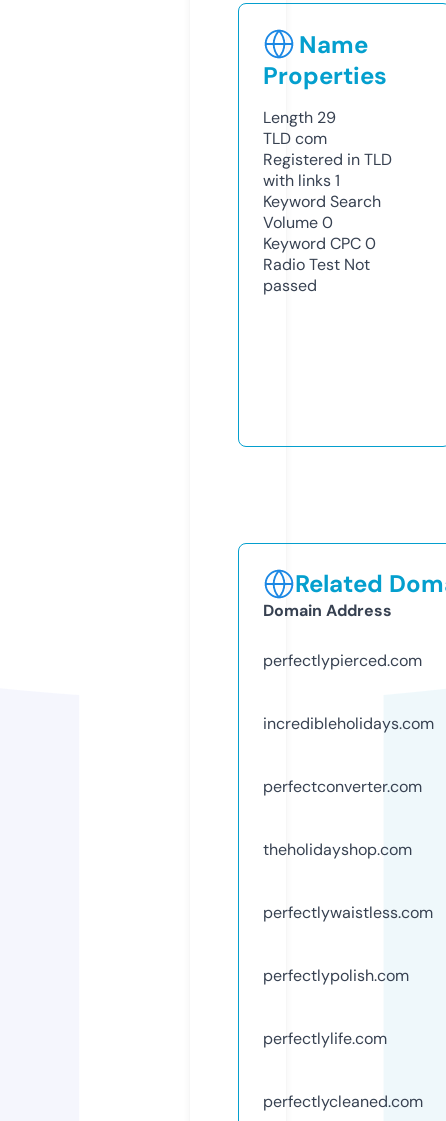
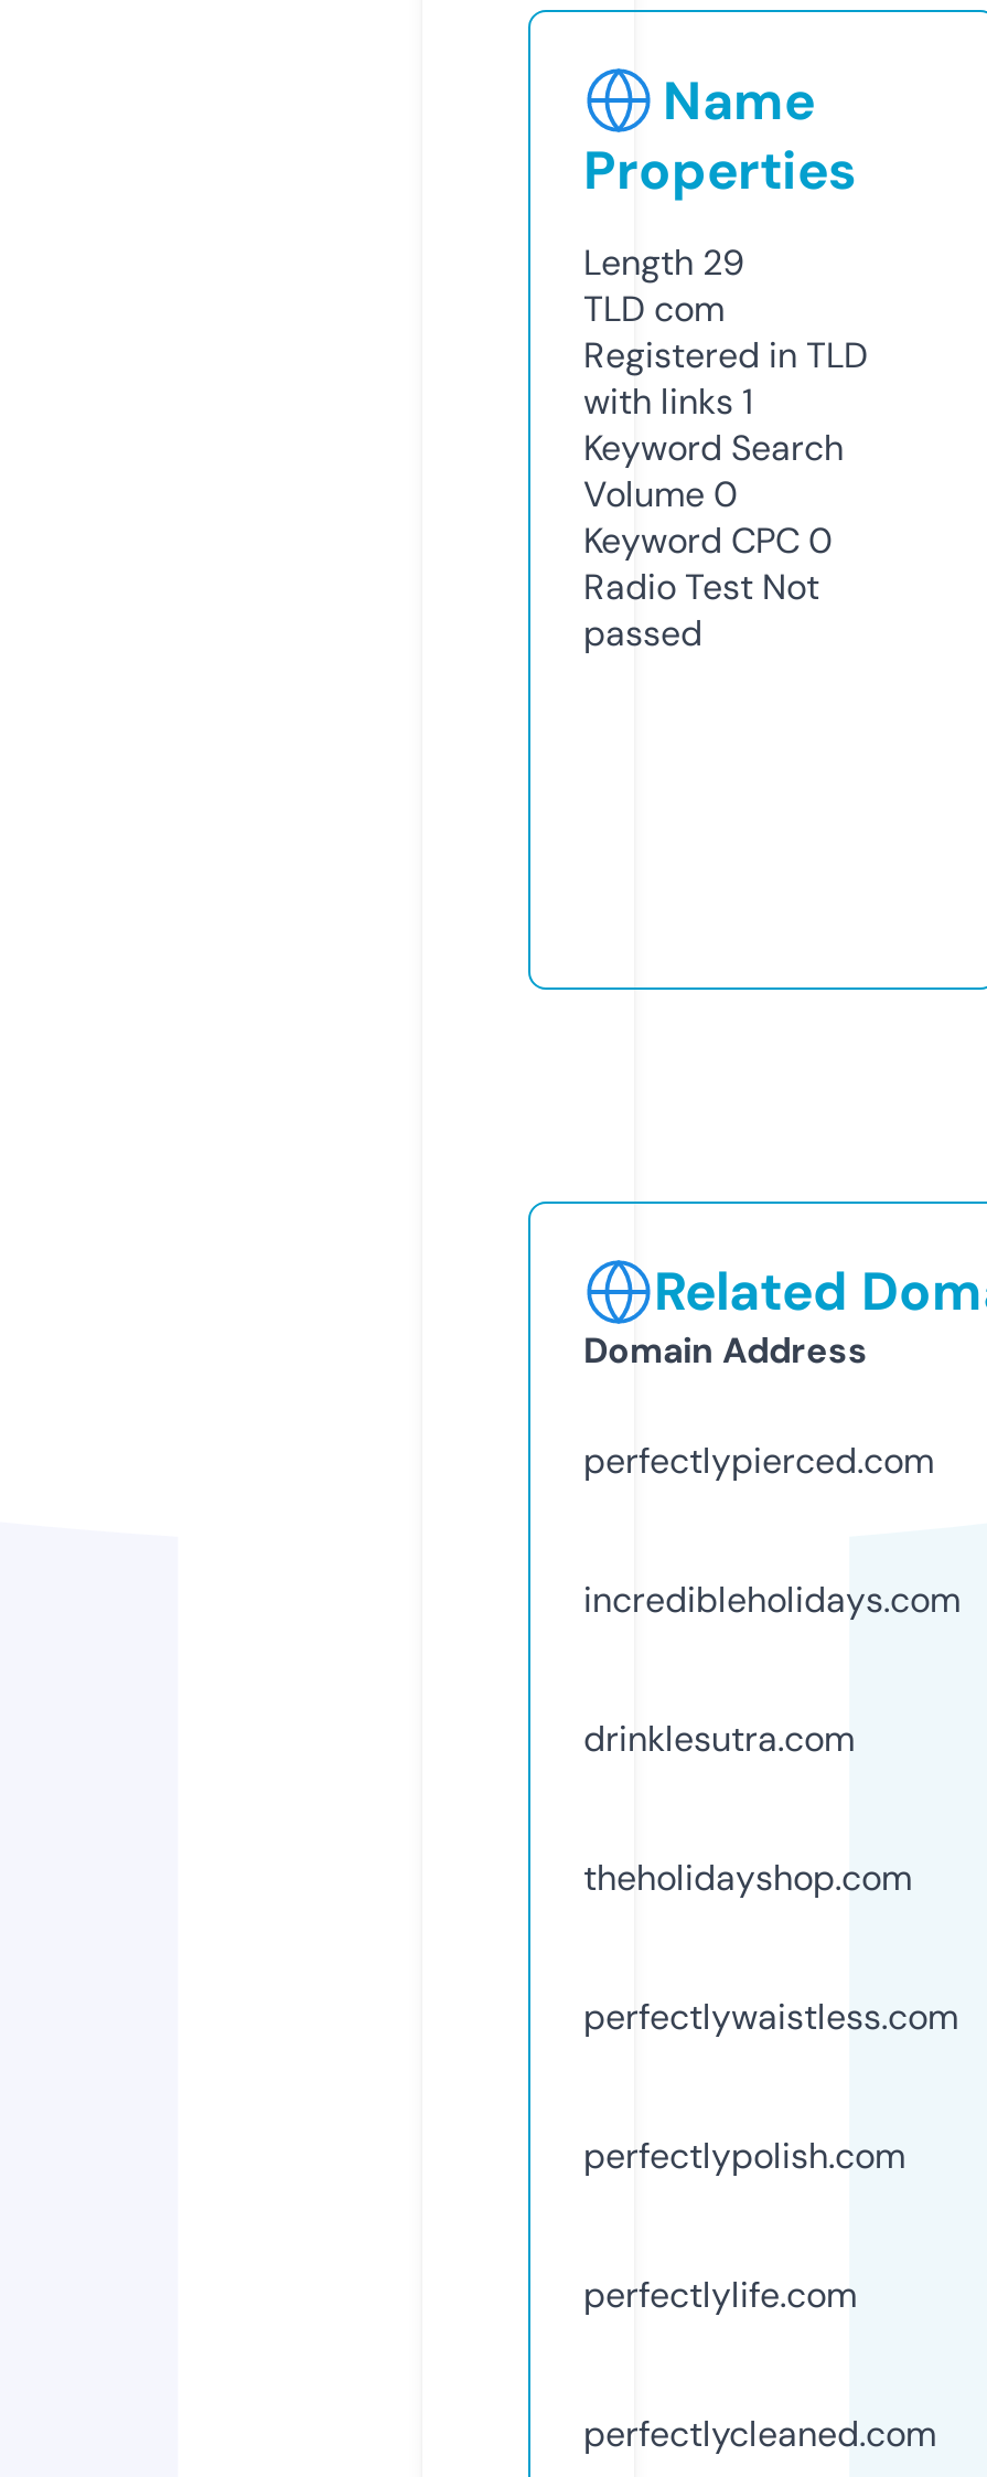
[263,776,422,797] perfectconverter.com -> [583,1715,855,1762] drinklesutra.com

